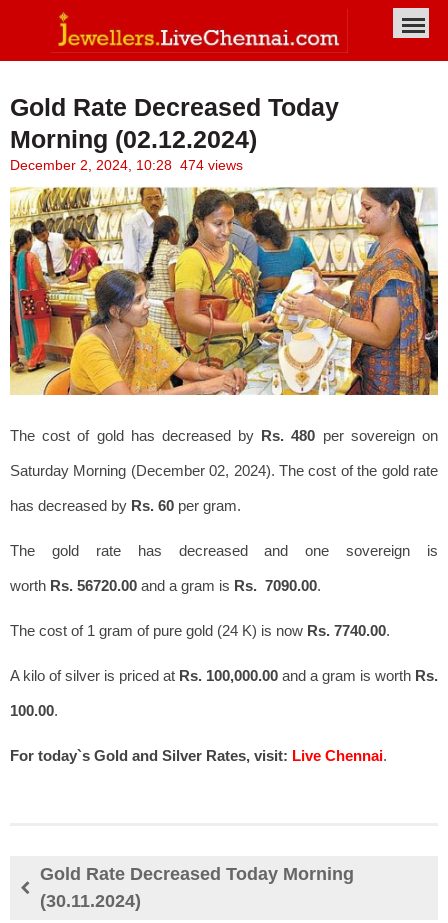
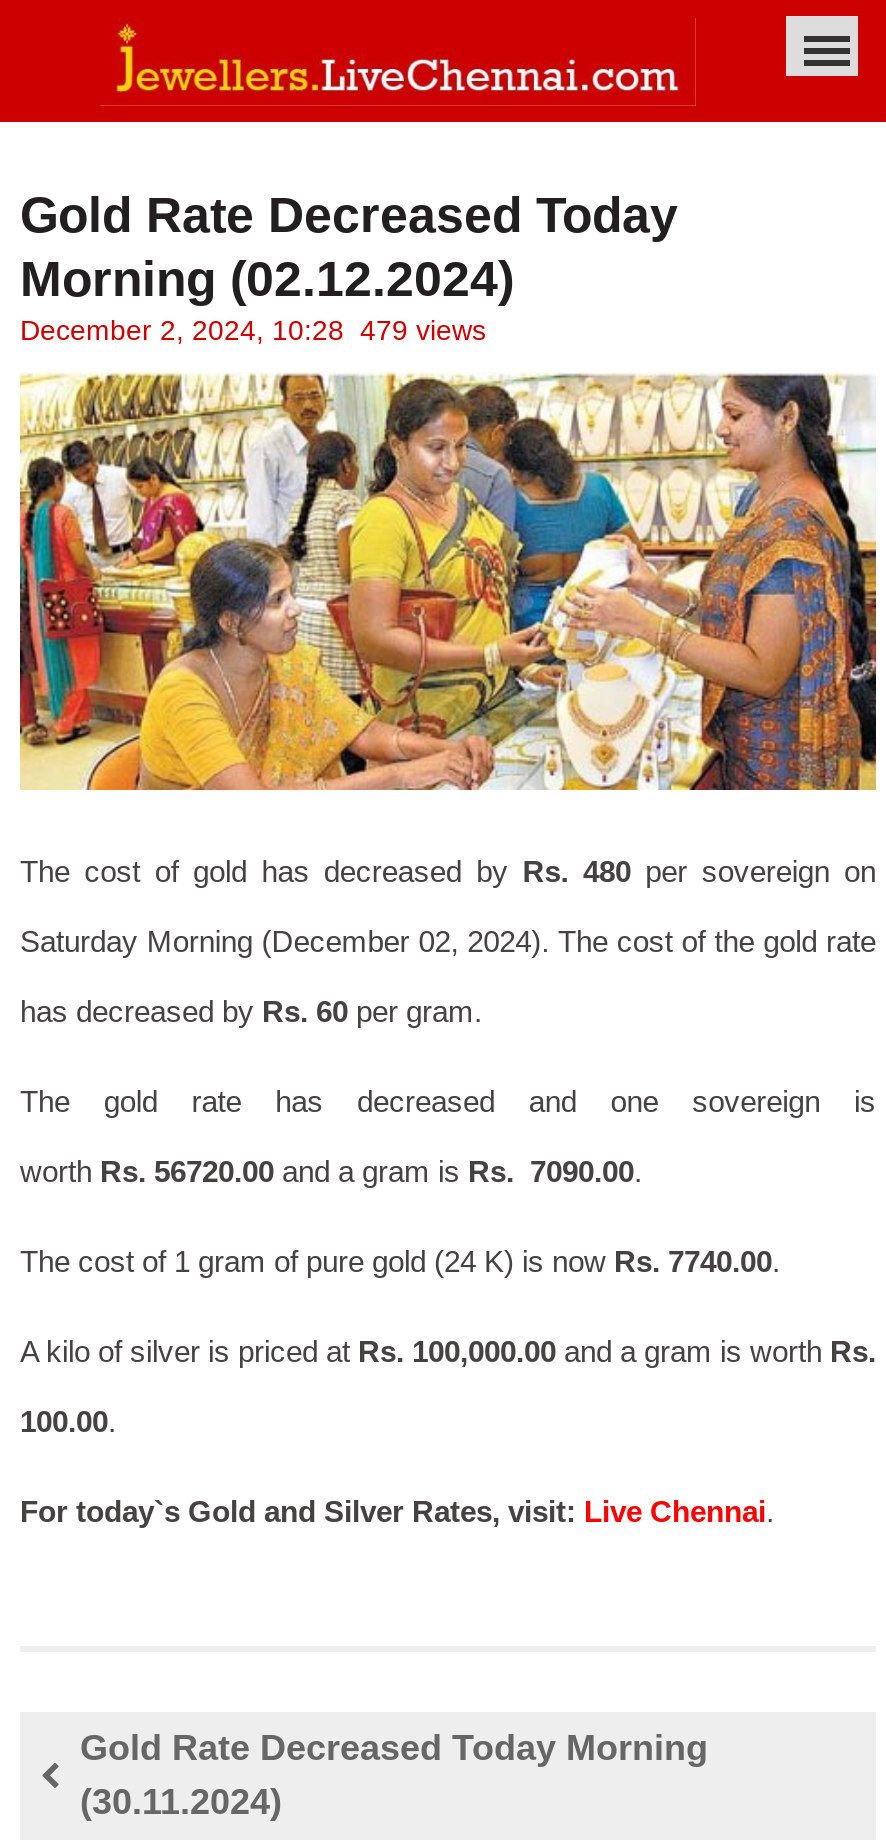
[10,157,243,173] December 2, 2024, 10:28 474 views -> [20,314,486,346] December 2, 2024, 10:28 479 views

